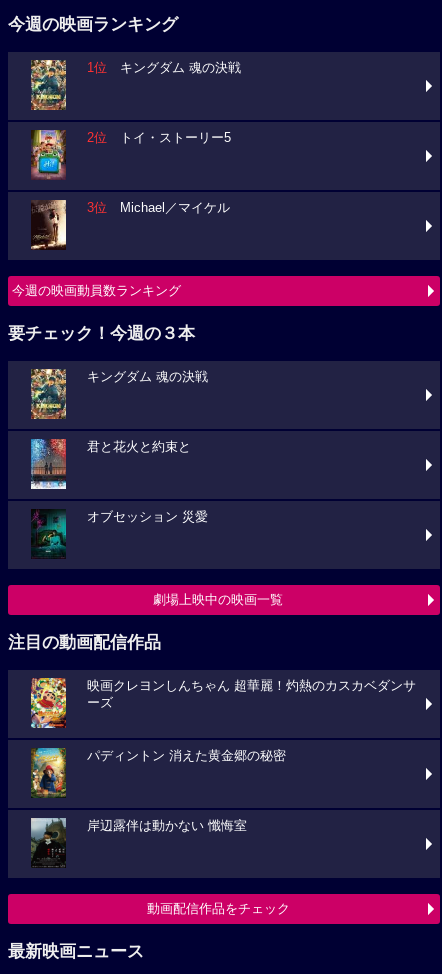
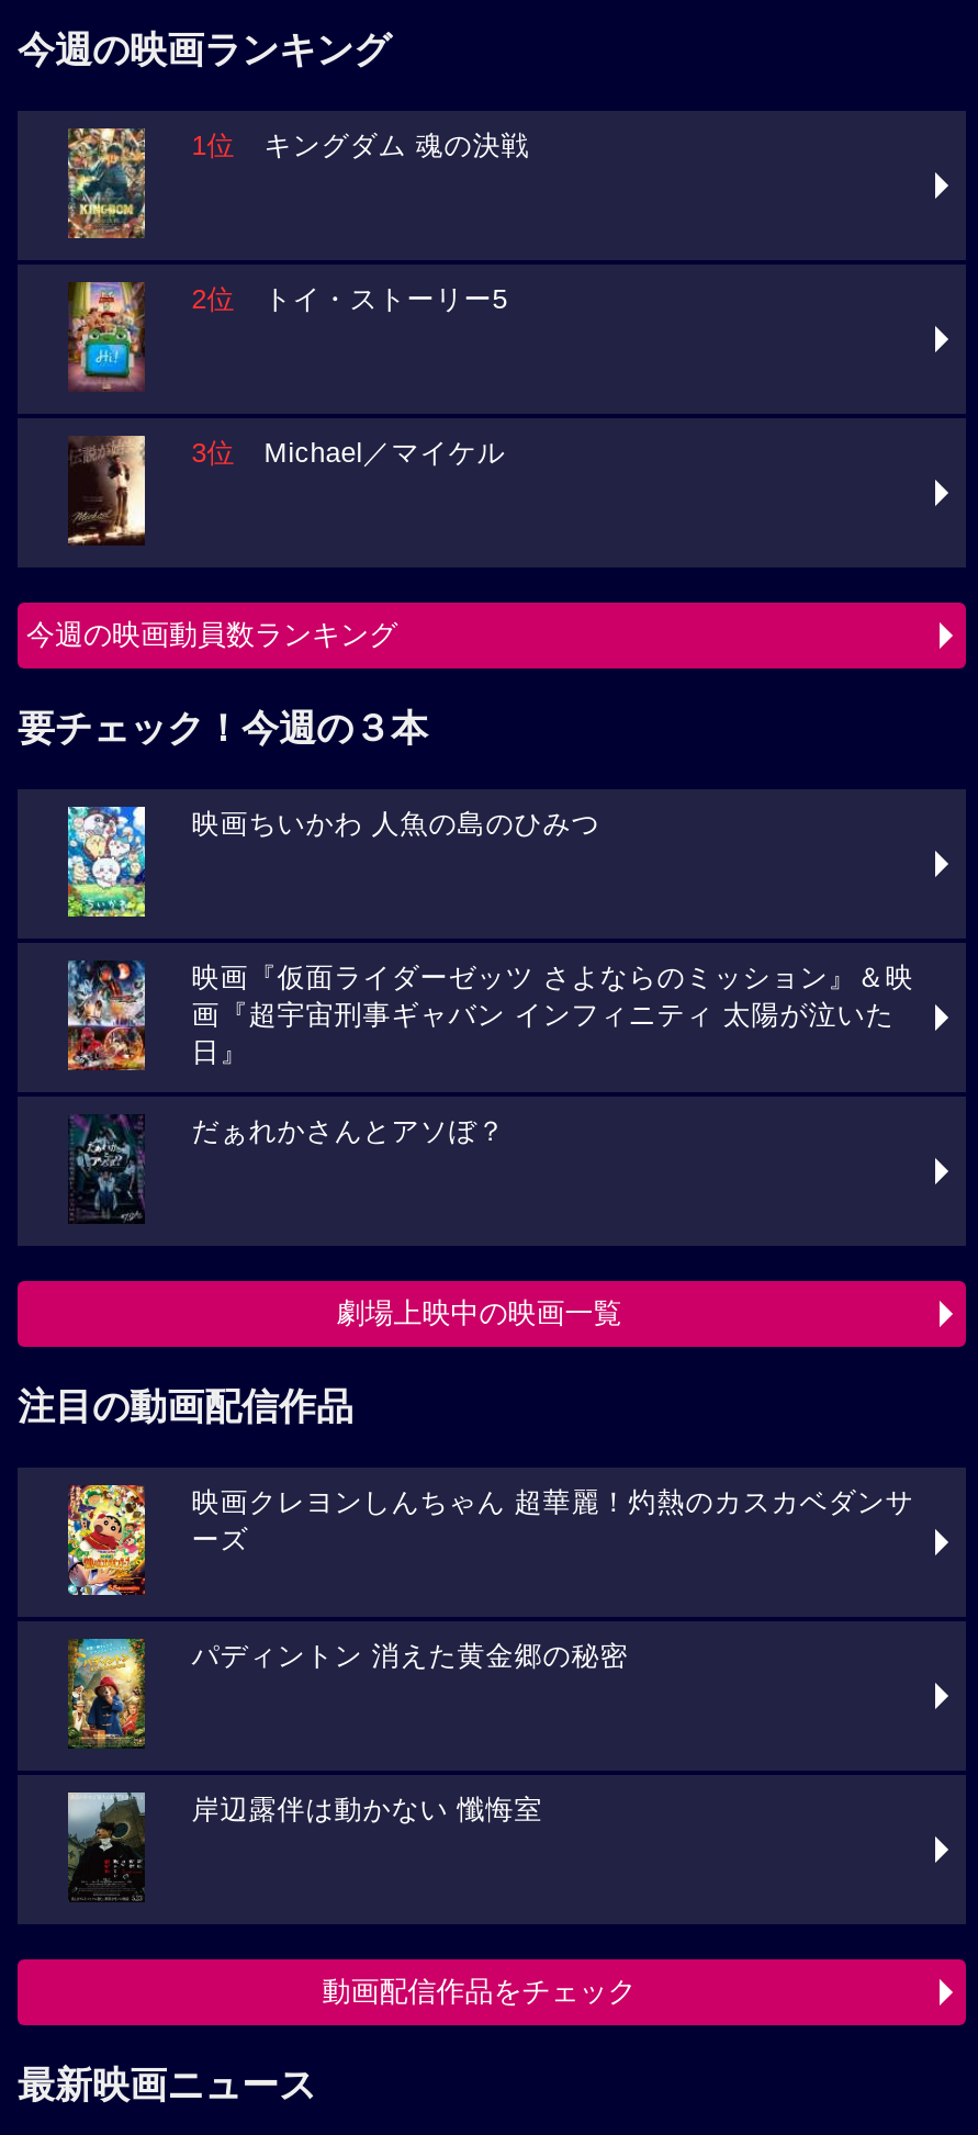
[30,368,208,420] [image] | キングダム 魂の決戦 -> [66,805,600,919] [image] | 映画ちいかわ 人魚の島のひみつ
[30,438,191,490] [image] | 君と花火と約束と -> [66,958,914,1070] [image] | 映画『仮面ライダーゼッツ さよならのミッション』＆映 | 画『超宇宙刑事ギャバン インフィニティ 太陽が泣いた | 日』
[31,509,208,557] [image] | オブセッション 災愛 -> [70,1114,506,1220] [image] | だぁれかさんとアソぼ？

